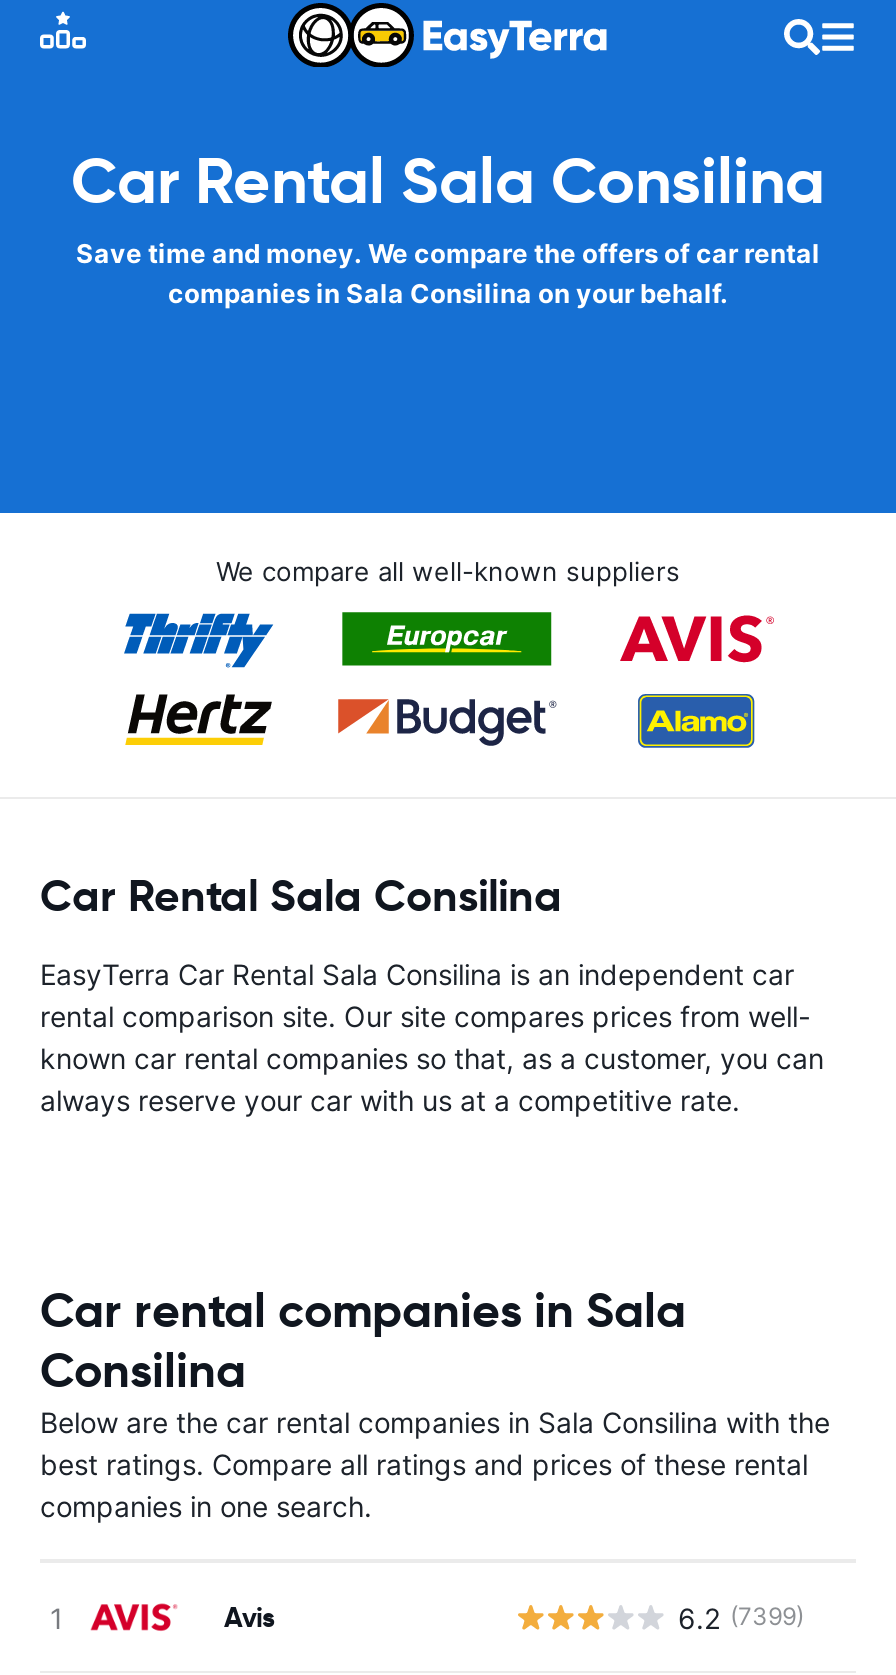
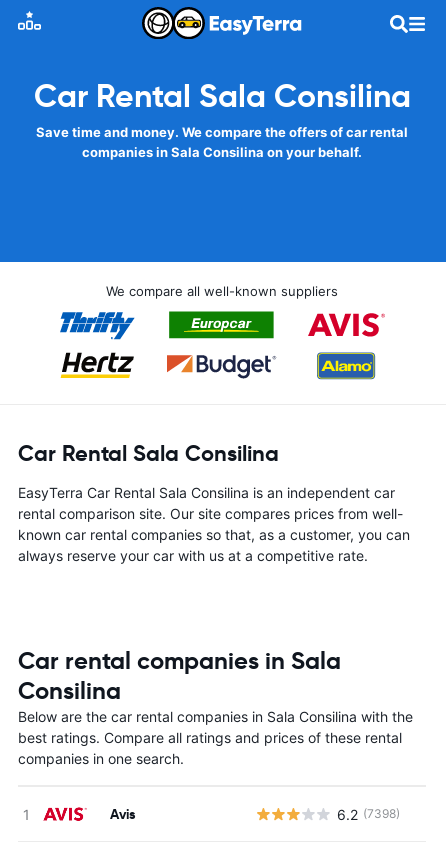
[678,1600,804,1634] 6.2 (7399) -> [337,805,400,822] 6.2 (7398)

